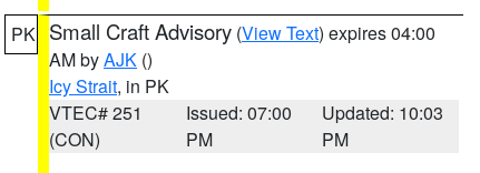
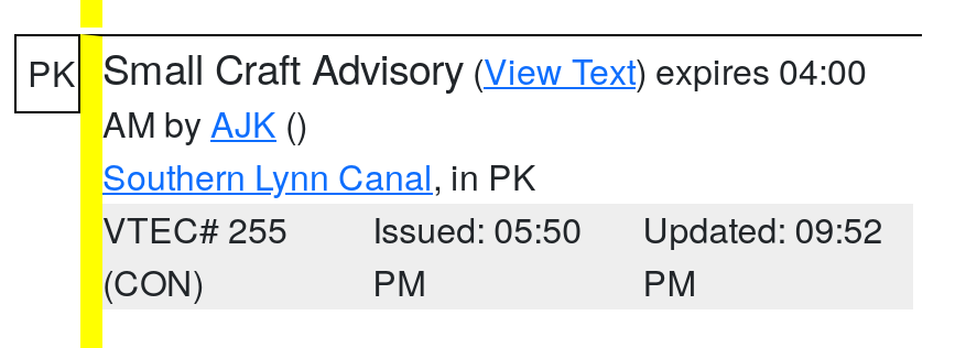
[49,73,169,125] Icy Strait, in PK | VTEC# 251 -> [102,151,536,254] Southern Lynn Canal, in PK | VTEC# 255
[186,100,291,125] Issued: 07:00 -> [373,204,582,254] Issued: 05:50
[322,100,443,125] Updated: 10:03 -> [643,204,883,254] Updated: 09:52

